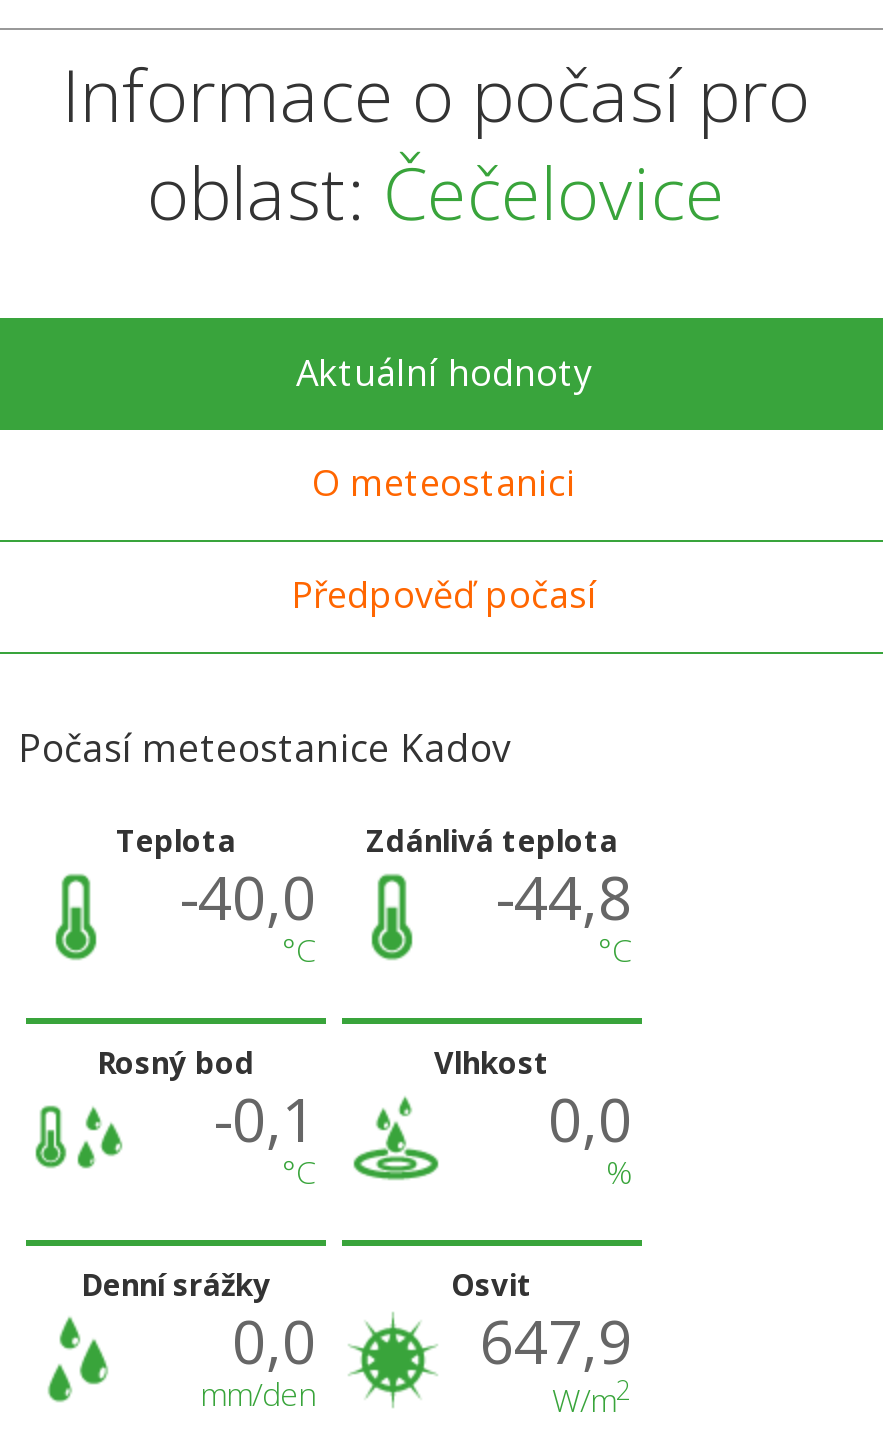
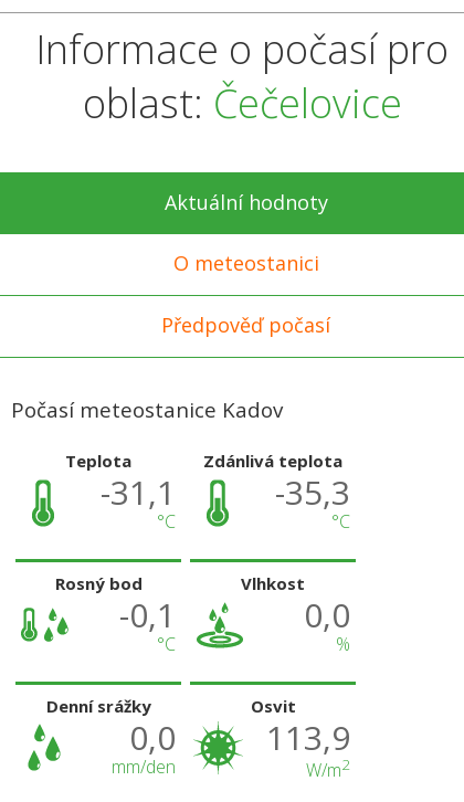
[180,856,316,938] -40,0 -> [101,469,176,515] -31,1
[496,856,632,938] -44,8 -> [275,469,350,515] -35,3
[232,1300,632,1382] 0,0 647,9 -> [129,715,350,760] 0,0 113,9

